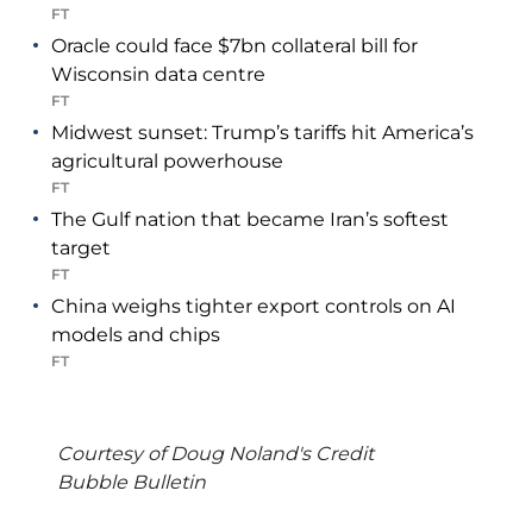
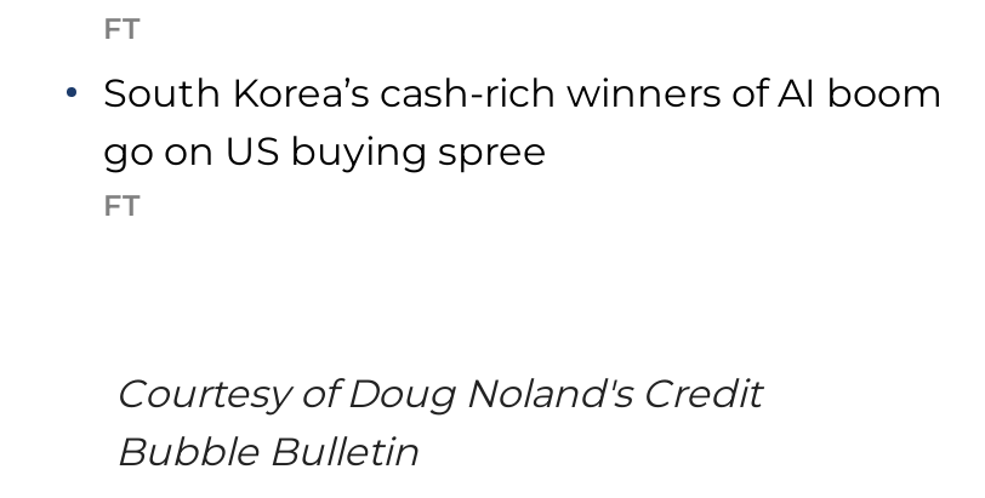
[51,34,474,346] Oracle could face $7bn collateral bill for | Wisconsin data centre | FT | Midwest sunset: Trump’s tariffs hit America’s | agricultural powerhouse | FT | The Gulf nation that became Iran’s softest | target | FT | China weighs tighter export controls on AI | models and chips -> [103,70,943,174] South Korea’s cash-rich winners of AI boom | go on US buying spree

